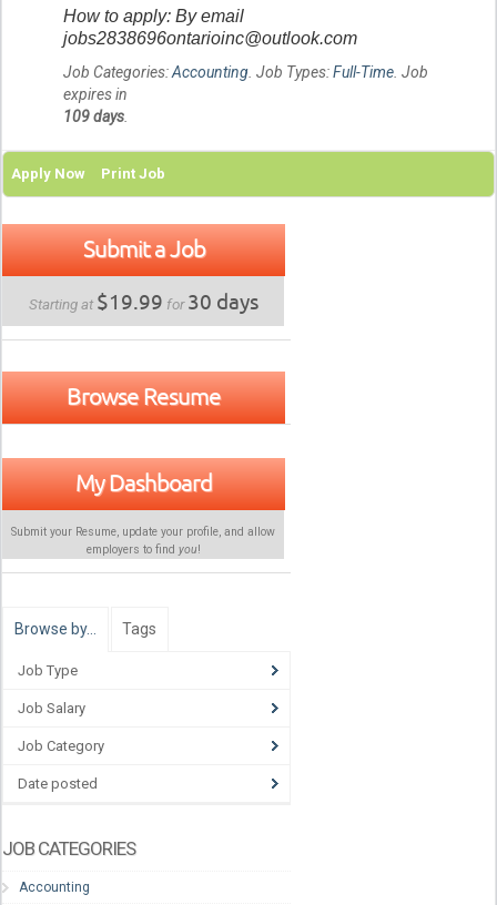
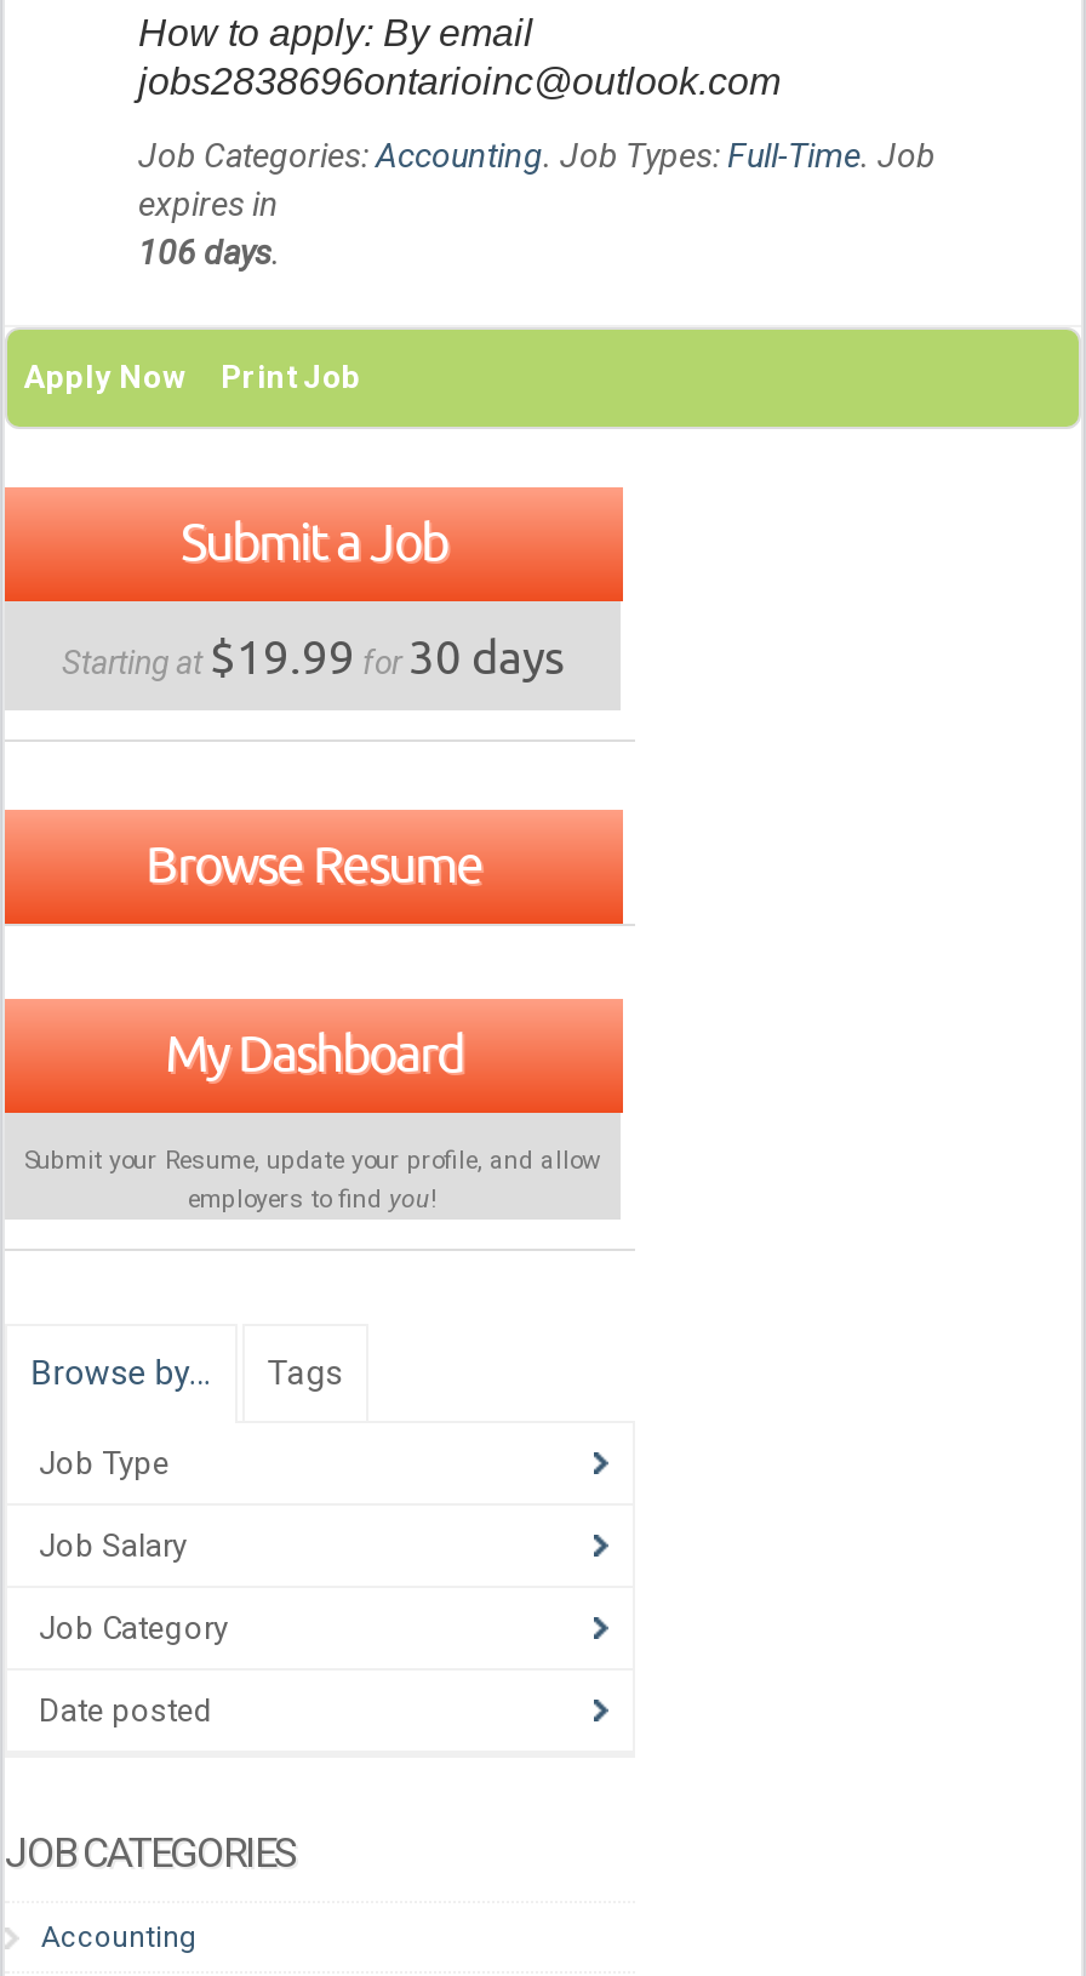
[63,108,129,126] 109 days. -> [138,234,281,273] 106 days.

